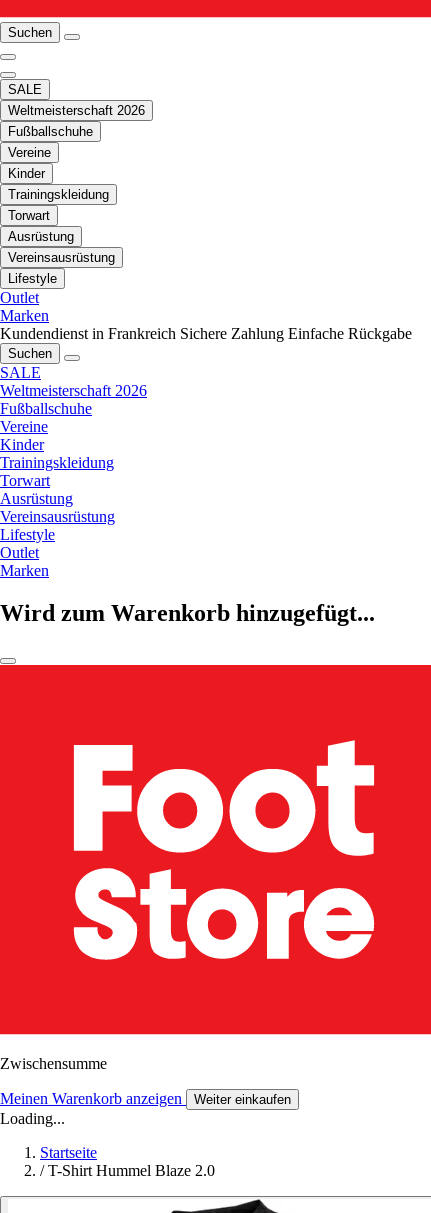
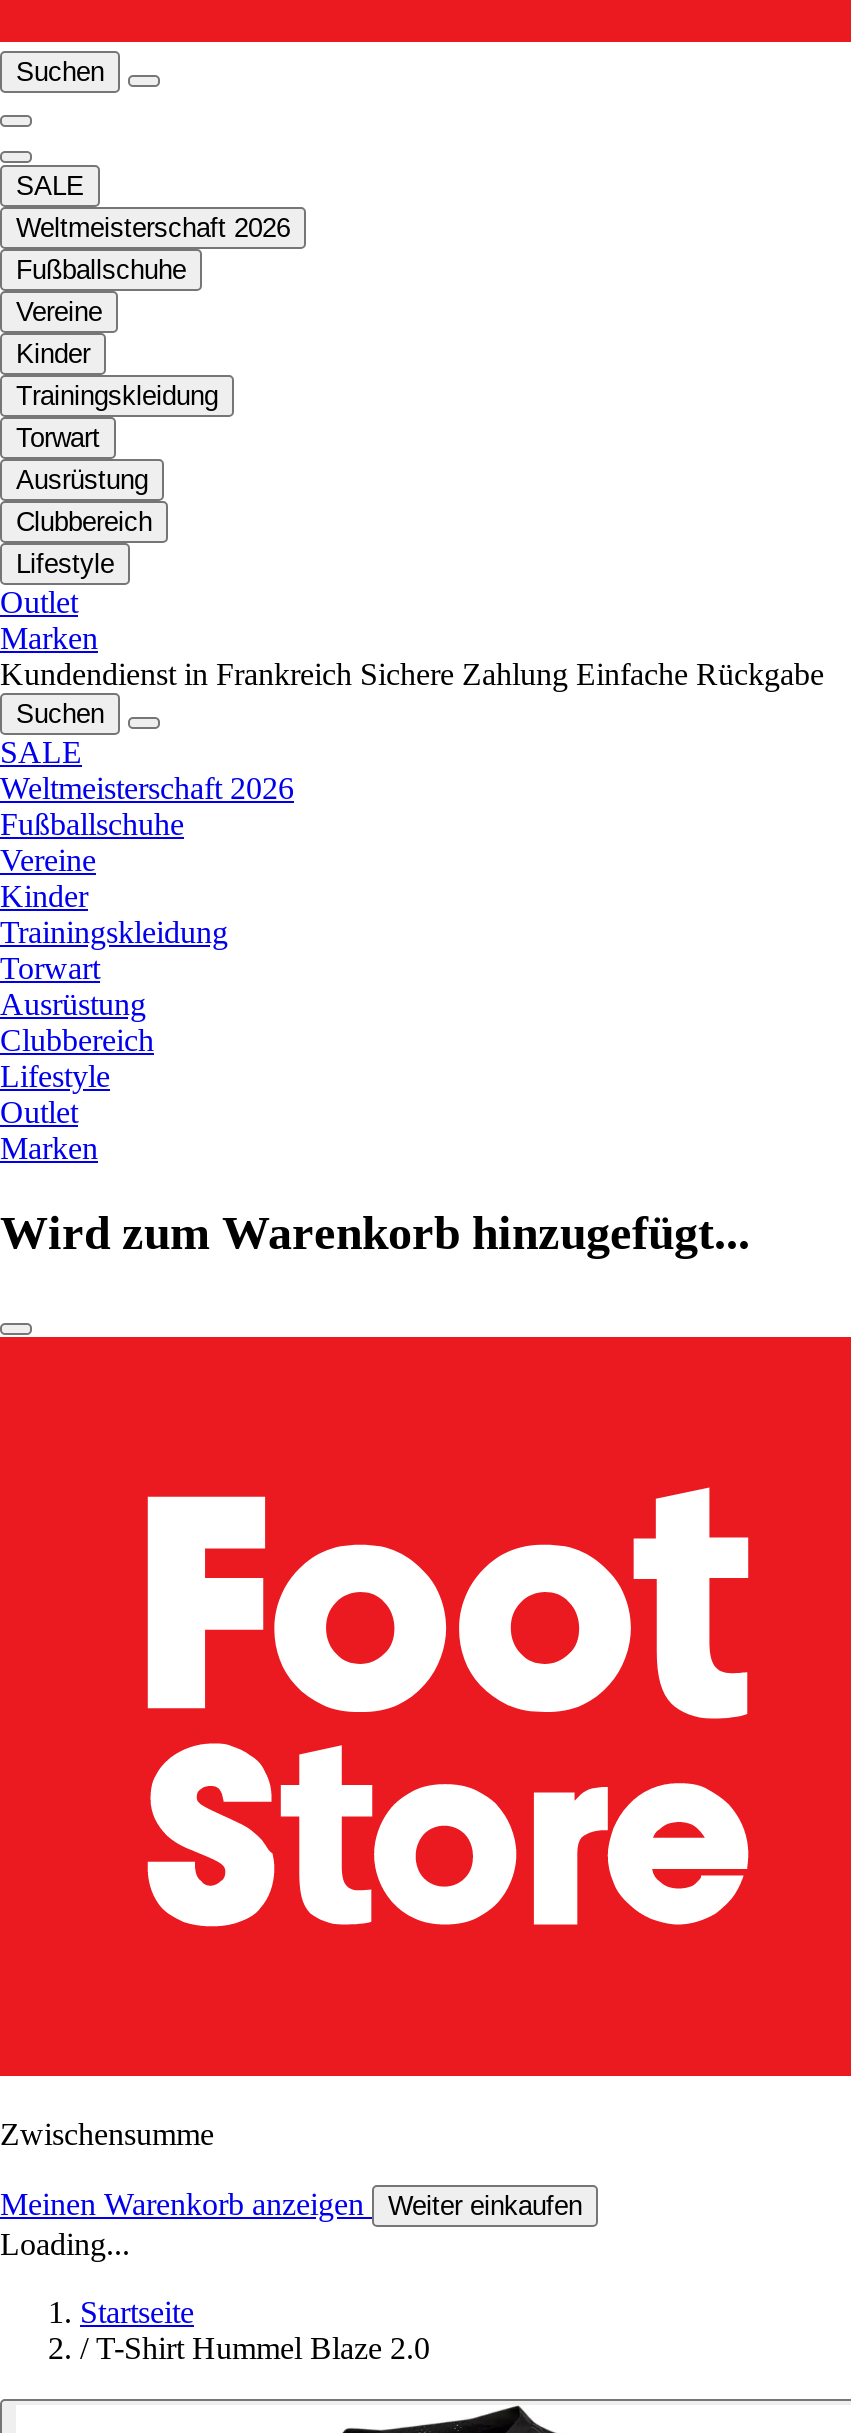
[8,250,115,265] Vereinsausrüstung -> [16,508,152,538] Clubbereich
[0,508,115,525] Vereinsausrüstung -> [0,1024,154,1058] Clubbereich

